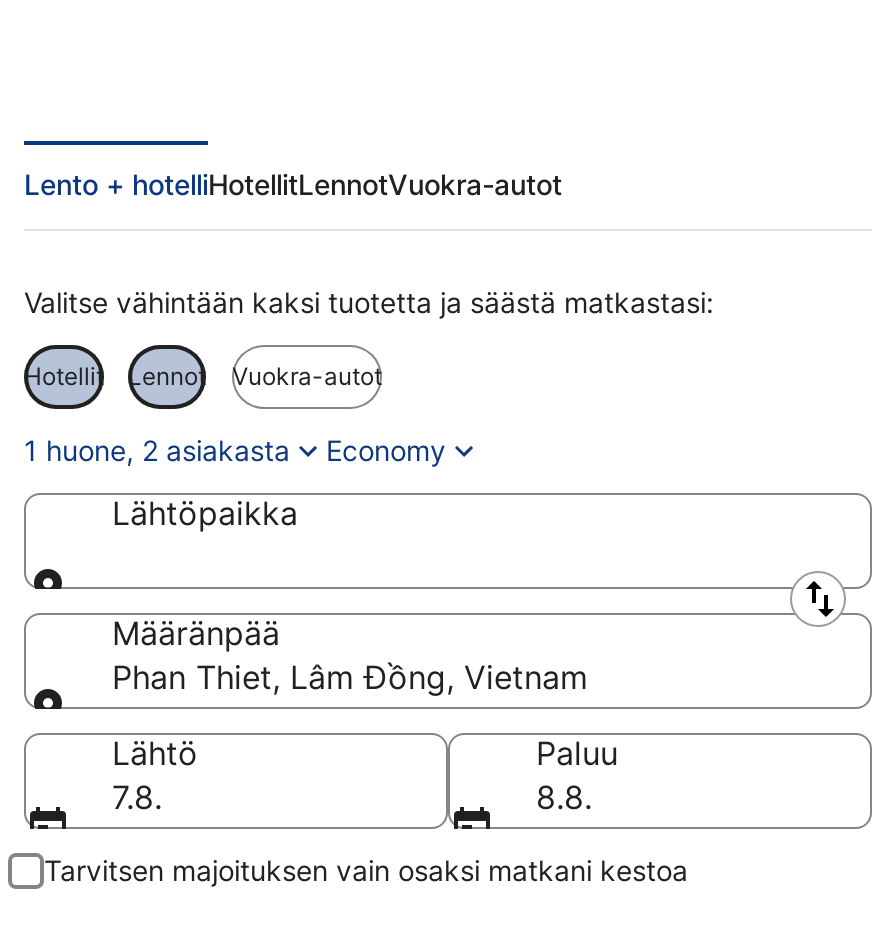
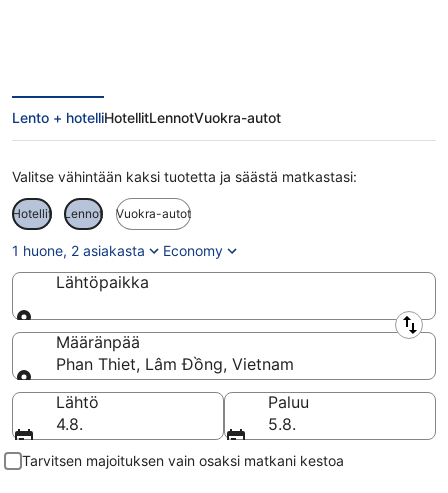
[112,777,162,817] 7.8. -> [56,414,83,434] 4.8.
[536,777,592,817] 8.8. -> [268,414,296,434] 5.8.

